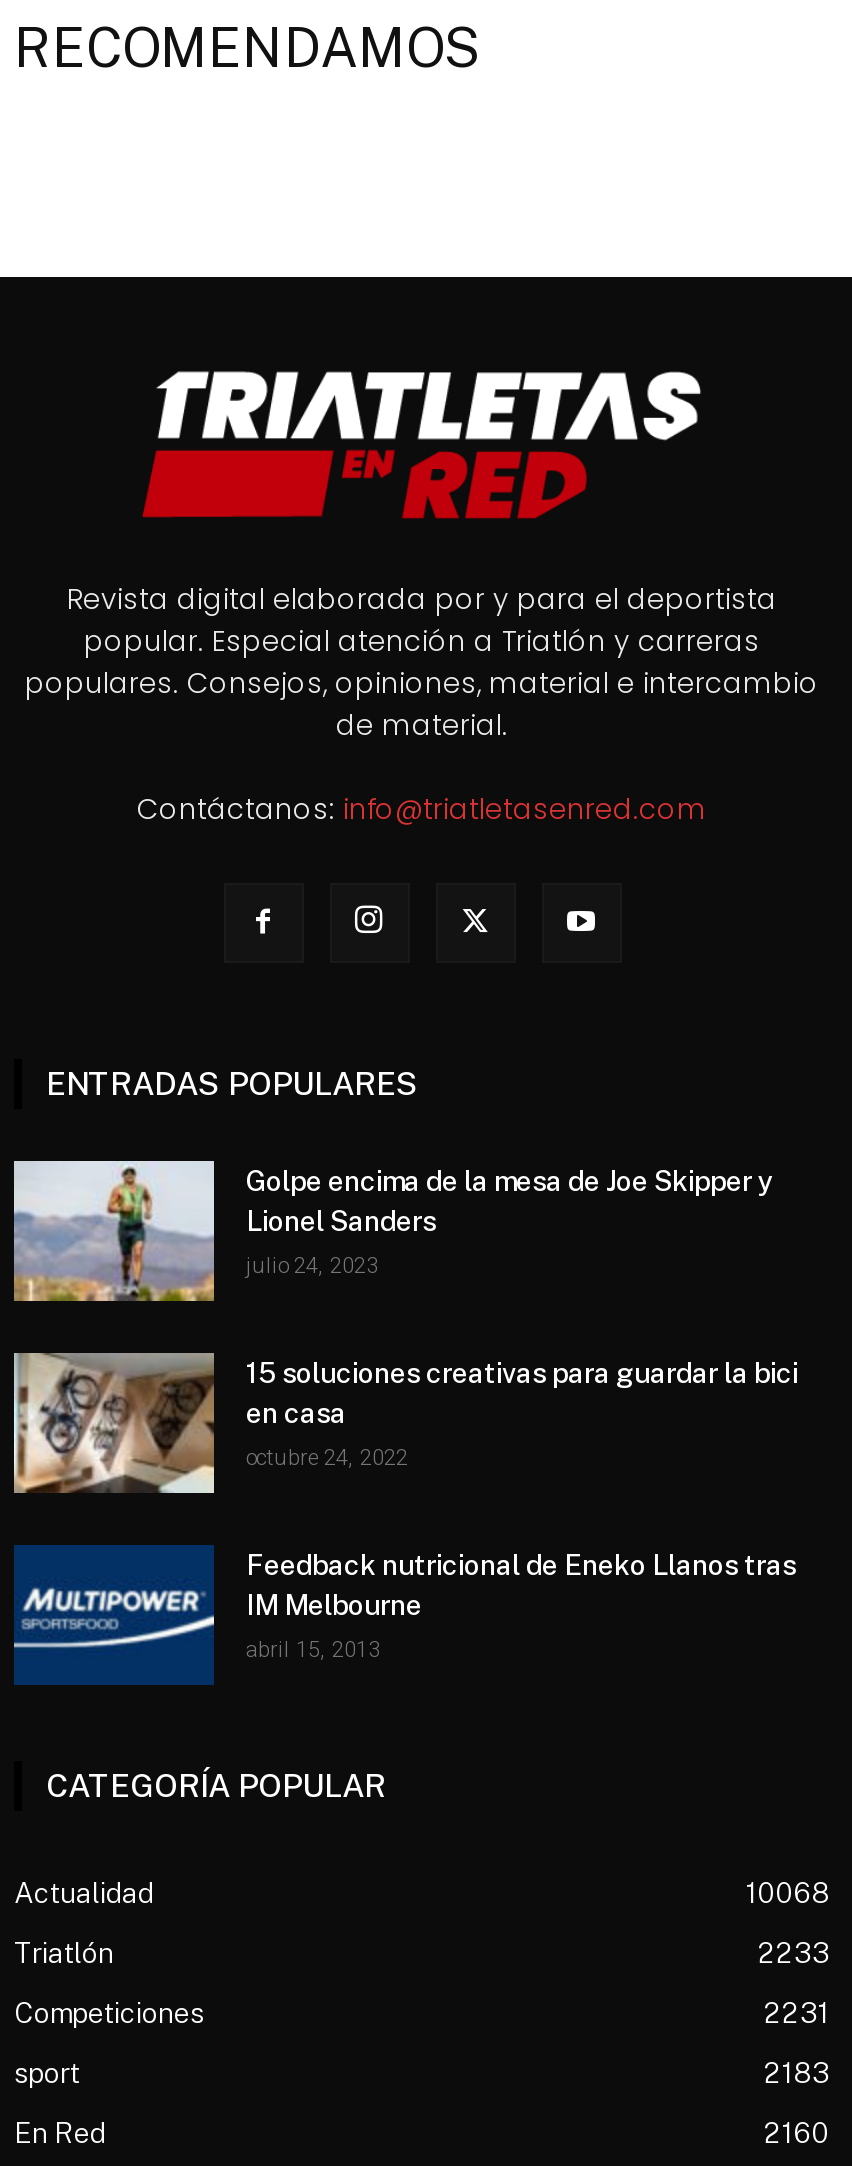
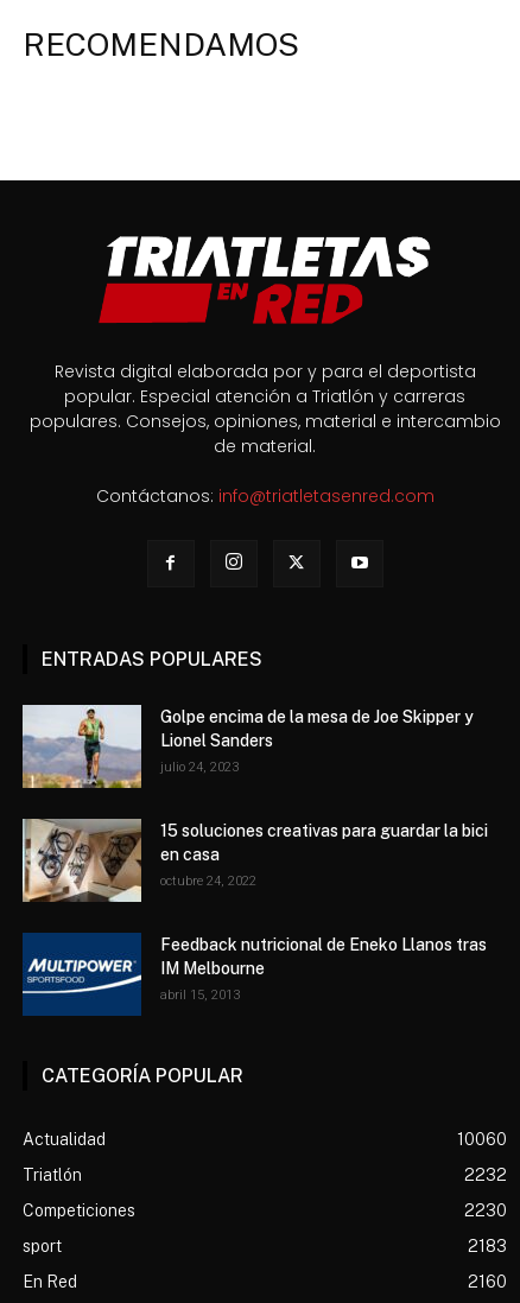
[746,1877,830,1909] 10068 -> [457,1130,507,1149] 10060
[758,1937,830,1969] 2233 -> [464,1165,507,1184] 2232
[764,1997,830,2029] 2231 -> [464,1201,507,1220] 2230

